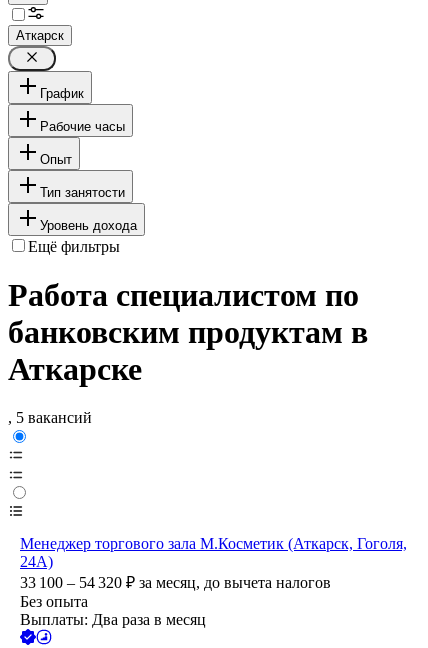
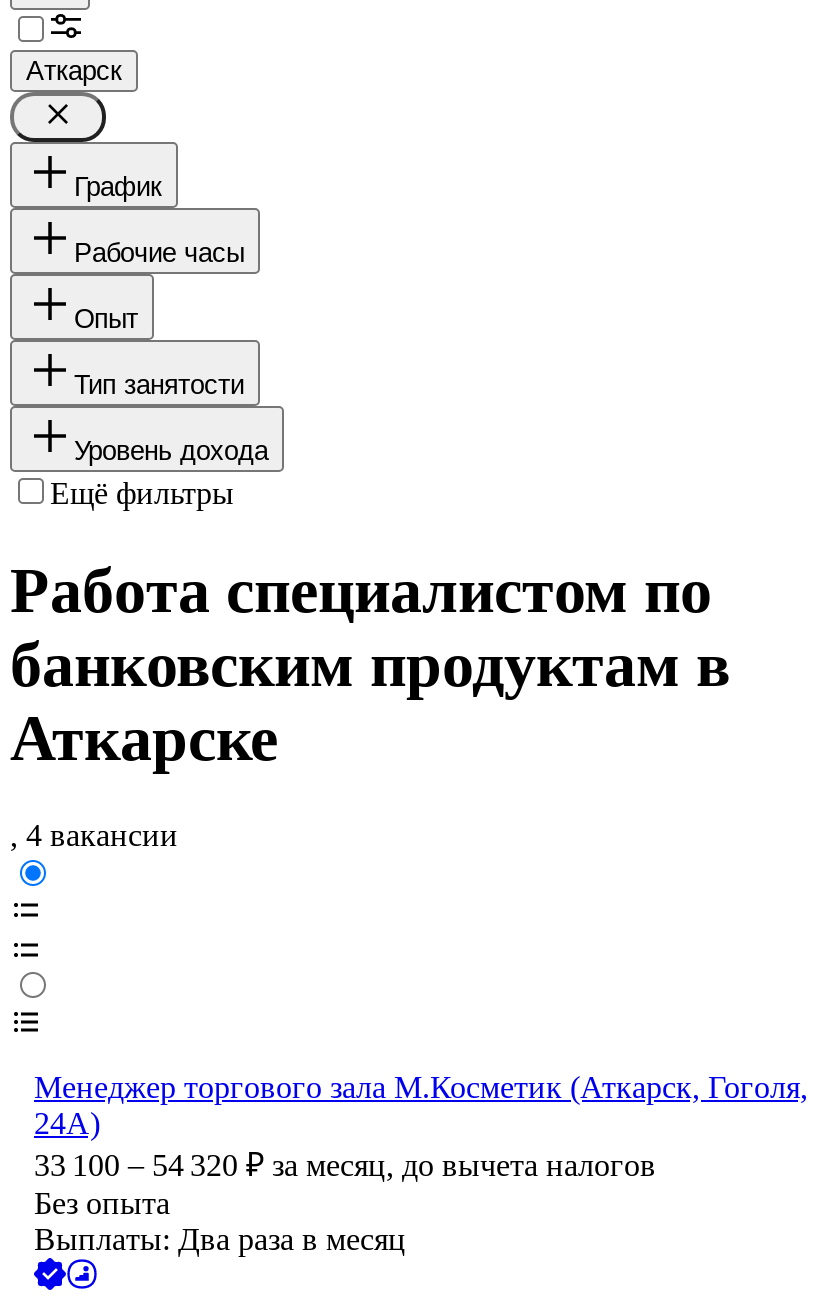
[8,409,92,426] , 5 вакансий -> [10,819,178,853] , 4 вакансии

